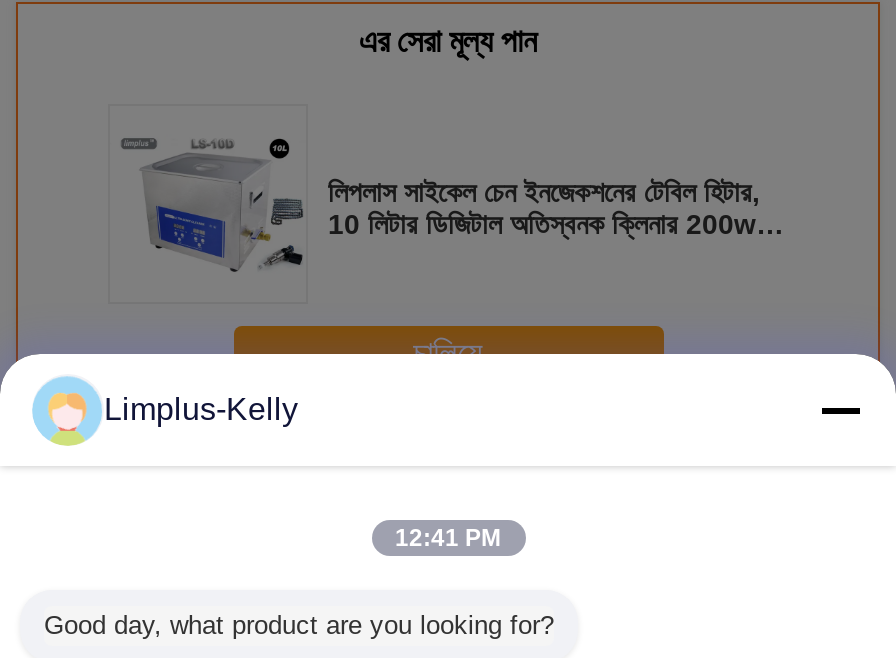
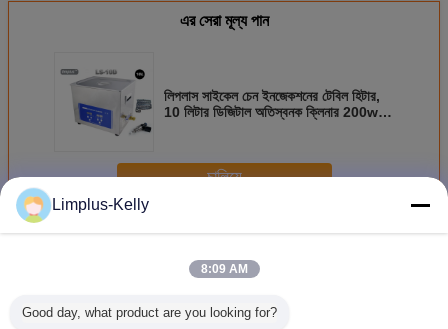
[395,524,501,552] 12:41 PM -> [200,262,247,276] 8:09 AM

